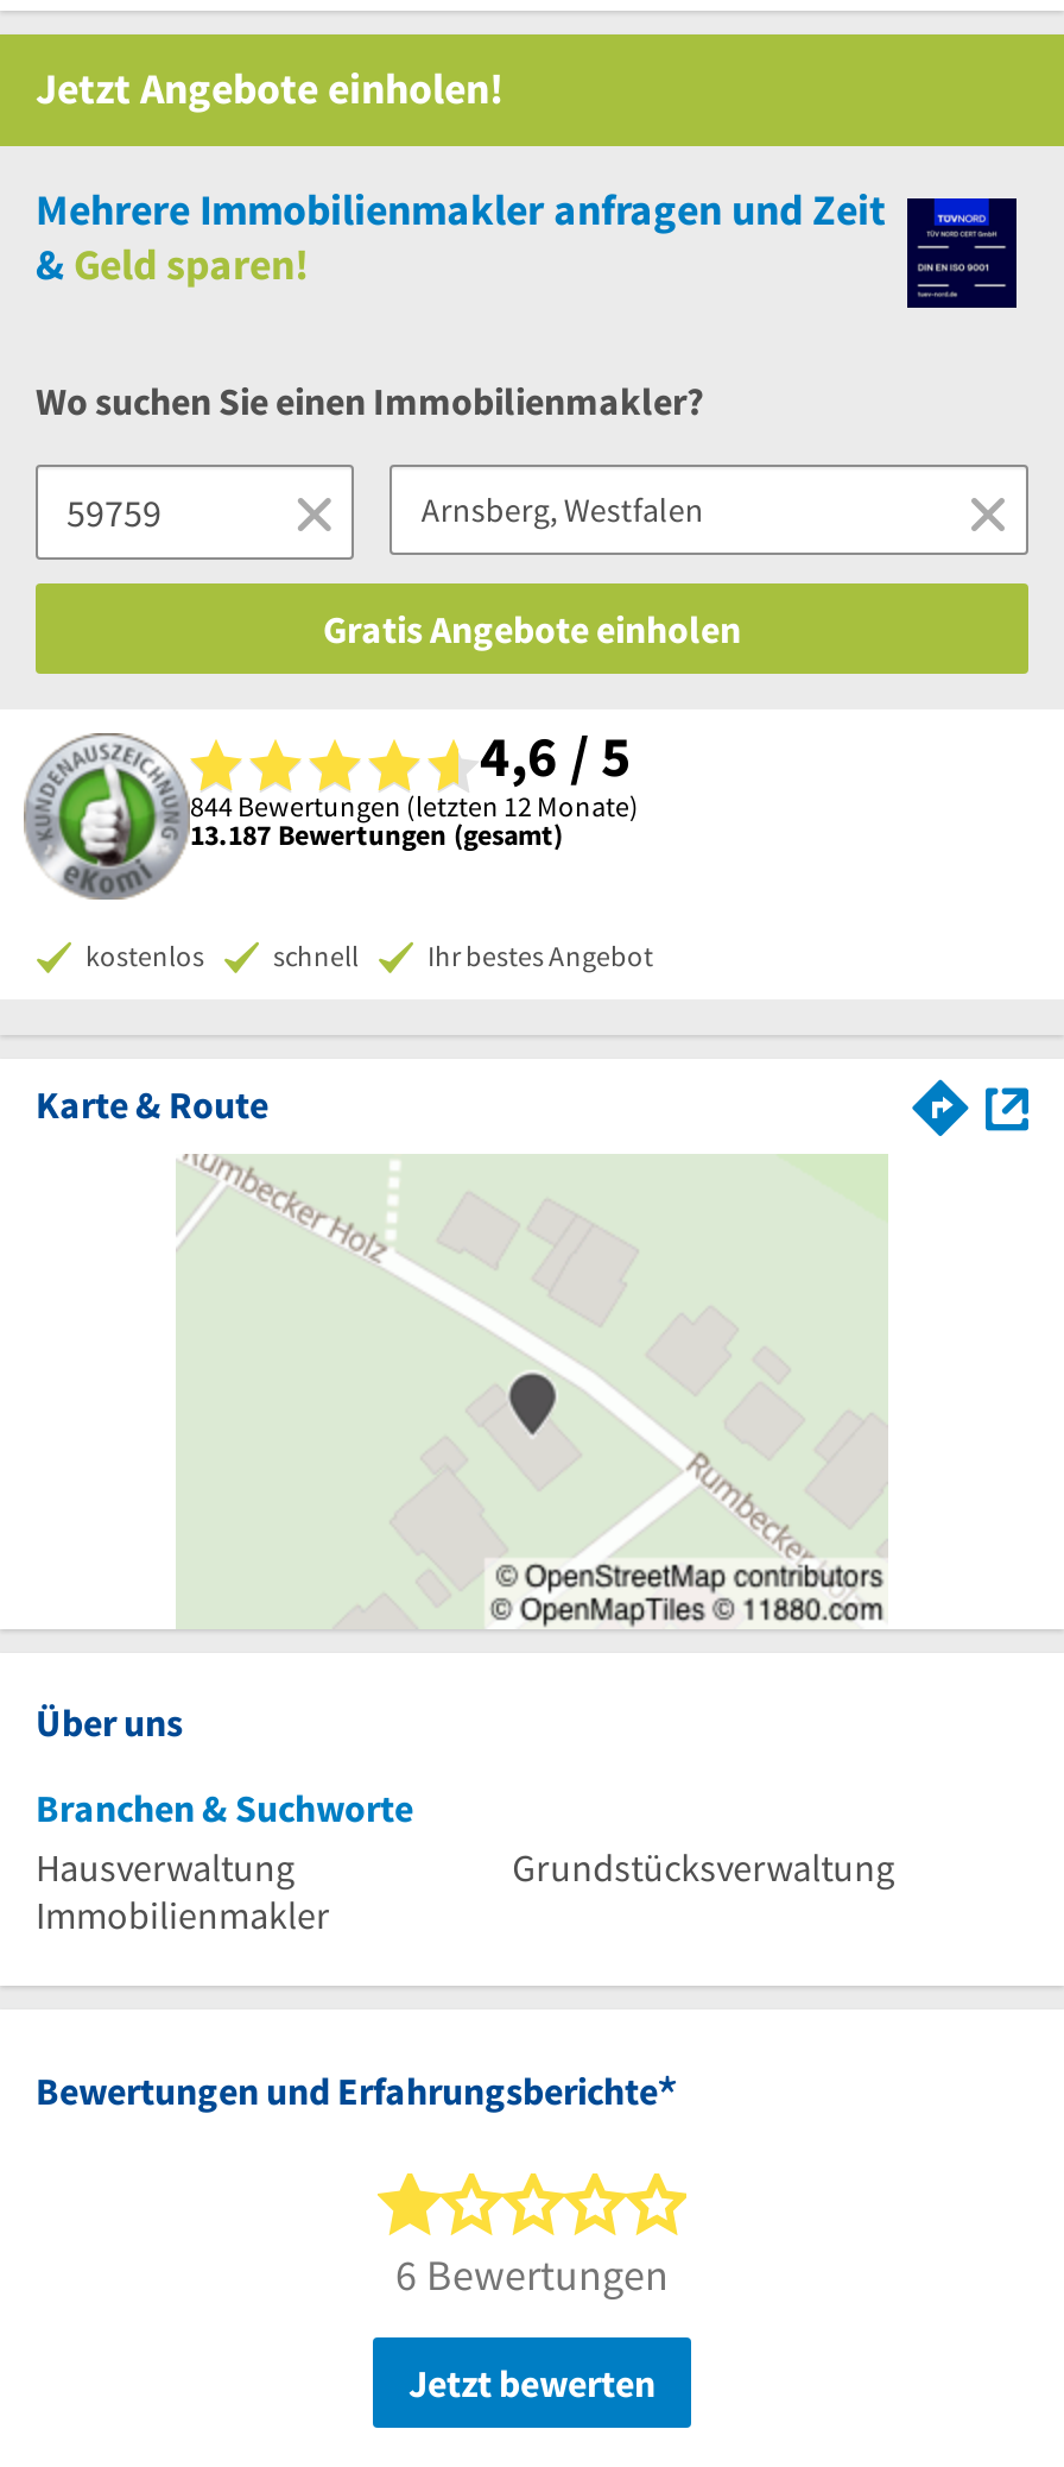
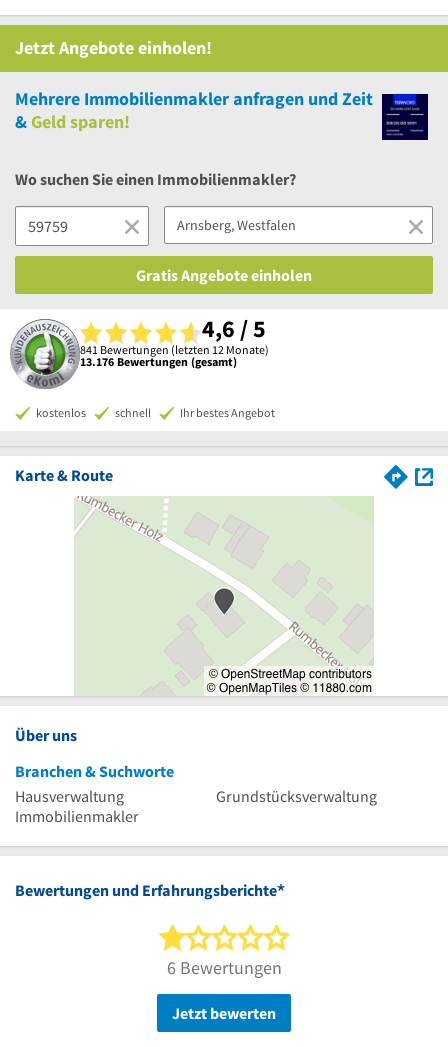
[190,787,639,823] 844 Bewertungen (letzten 12 Monate) -> [80,342,269,357] 841 Bewertungen (letzten 12 Monate)
[190,816,563,851] 13.187 Bewertungen (gesamt) -> [80,354,237,369] 13.176 Bewertungen (gesamt)

